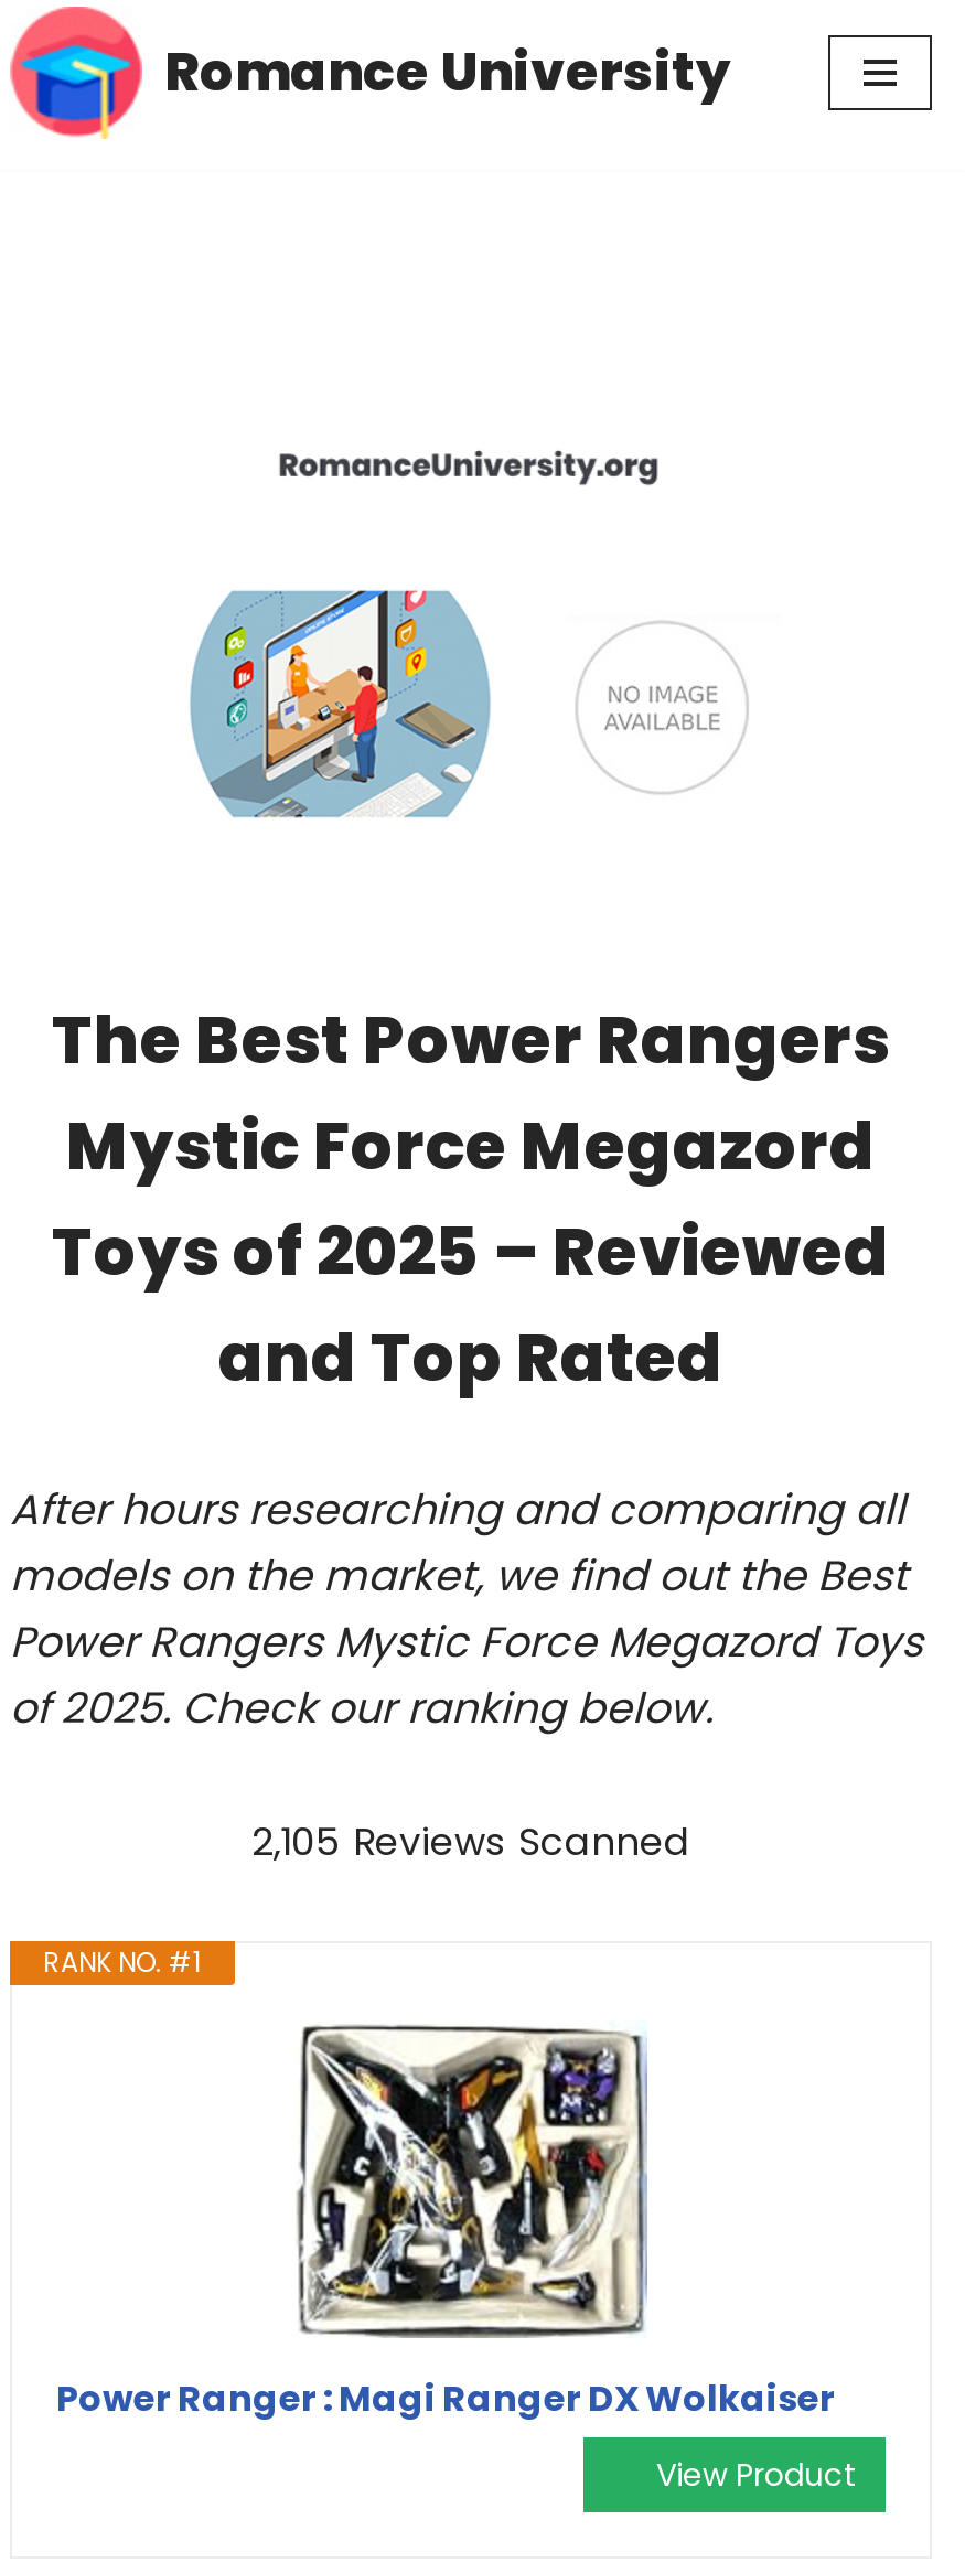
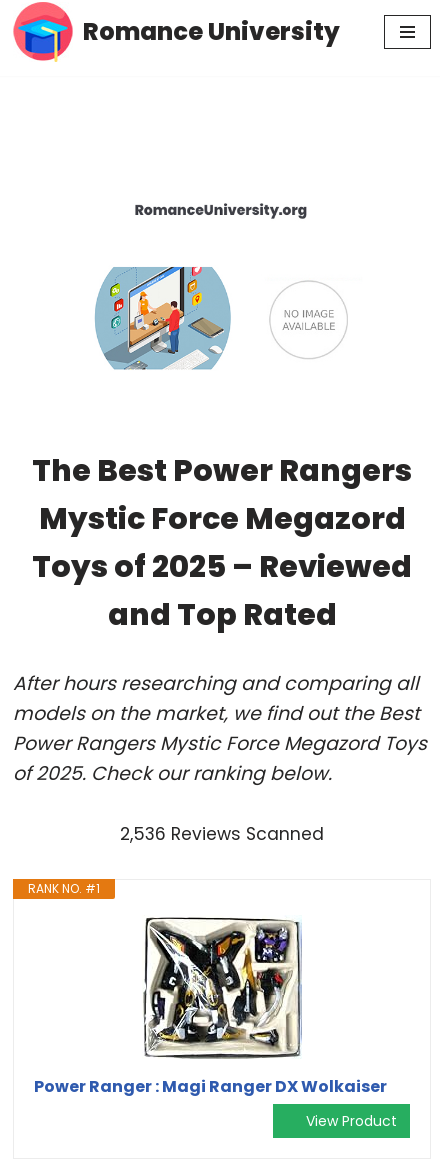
[251,1815,690,1868] 2,105 Reviews Scanned -> [120,822,324,846] 2,536 Reviews Scanned

